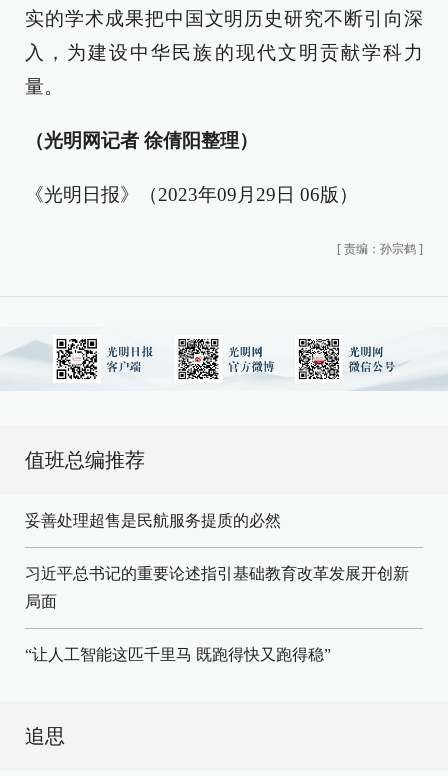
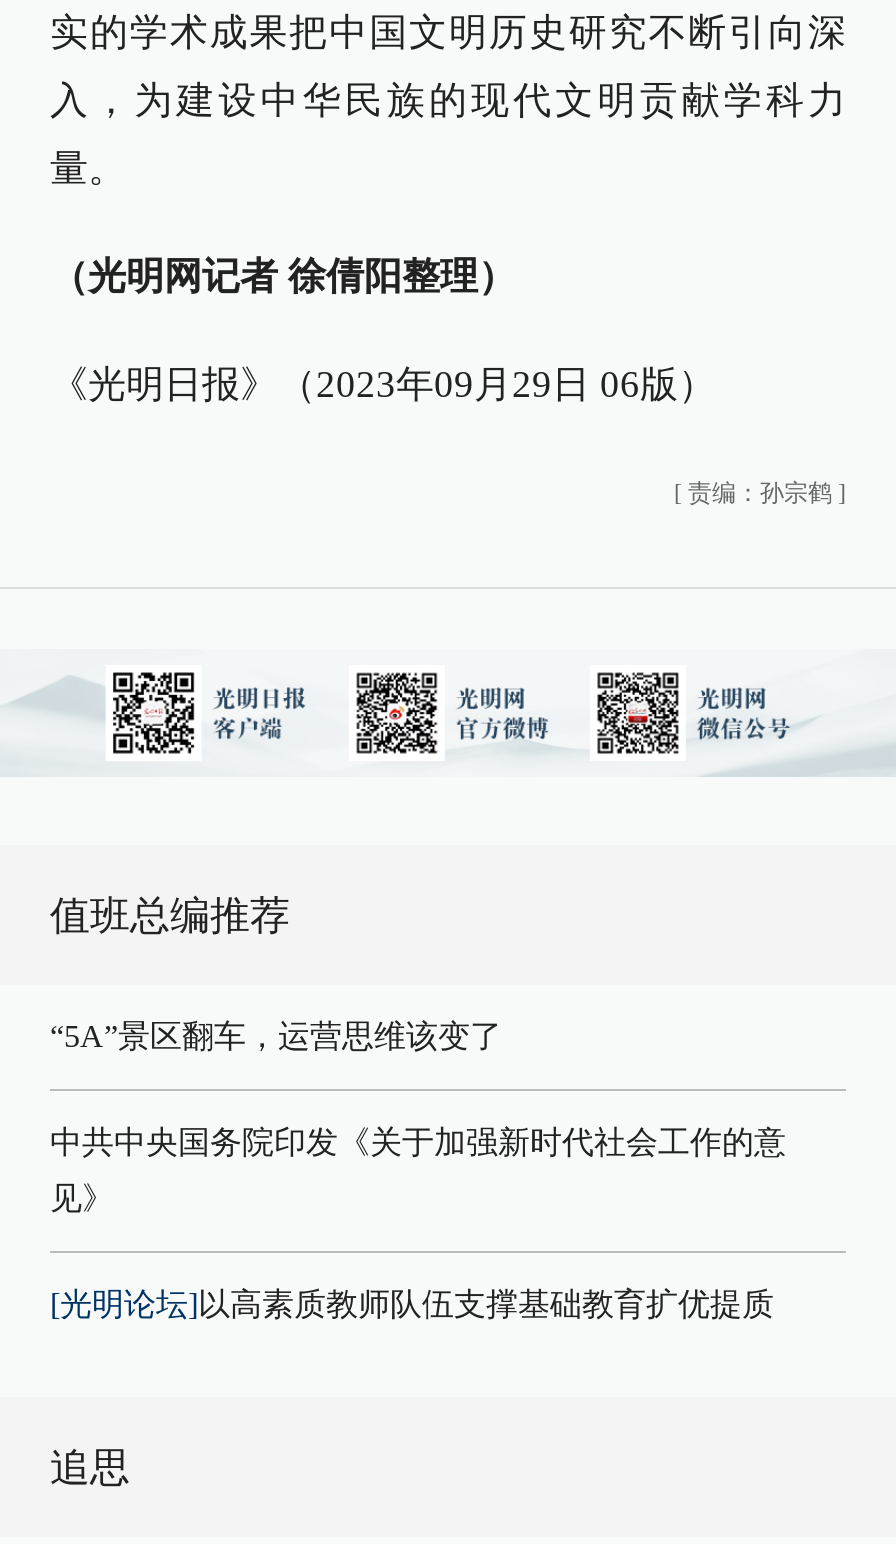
[25,512,281,529] 妥善处理超售是民航服务提质的必然 -> [50,1019,502,1053] “5A”景区翻车，运营思维该变了
[25,565,409,582] 习近平总书记的重要论述指引基础教育改革发展开创新 -> [50,1125,786,1159] 中共中央国务院印发《关于加强新时代社会工作的意
[25,593,57,610] 局面 -> [50,1181,114,1215] 见》
[25,646,331,663] “让人工智能这匹千里马 既跑得快又跑得稳” -> [50,1287,774,1321] [光明论坛]以高素质教师队伍支撑基础教育扩优提质

